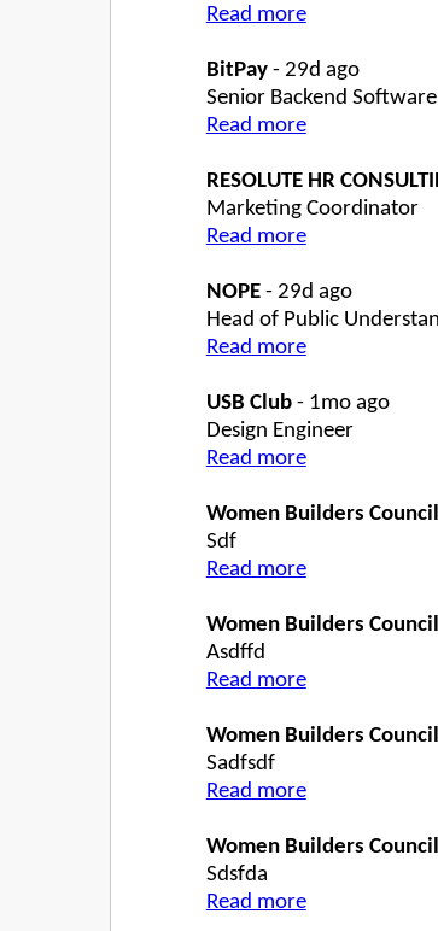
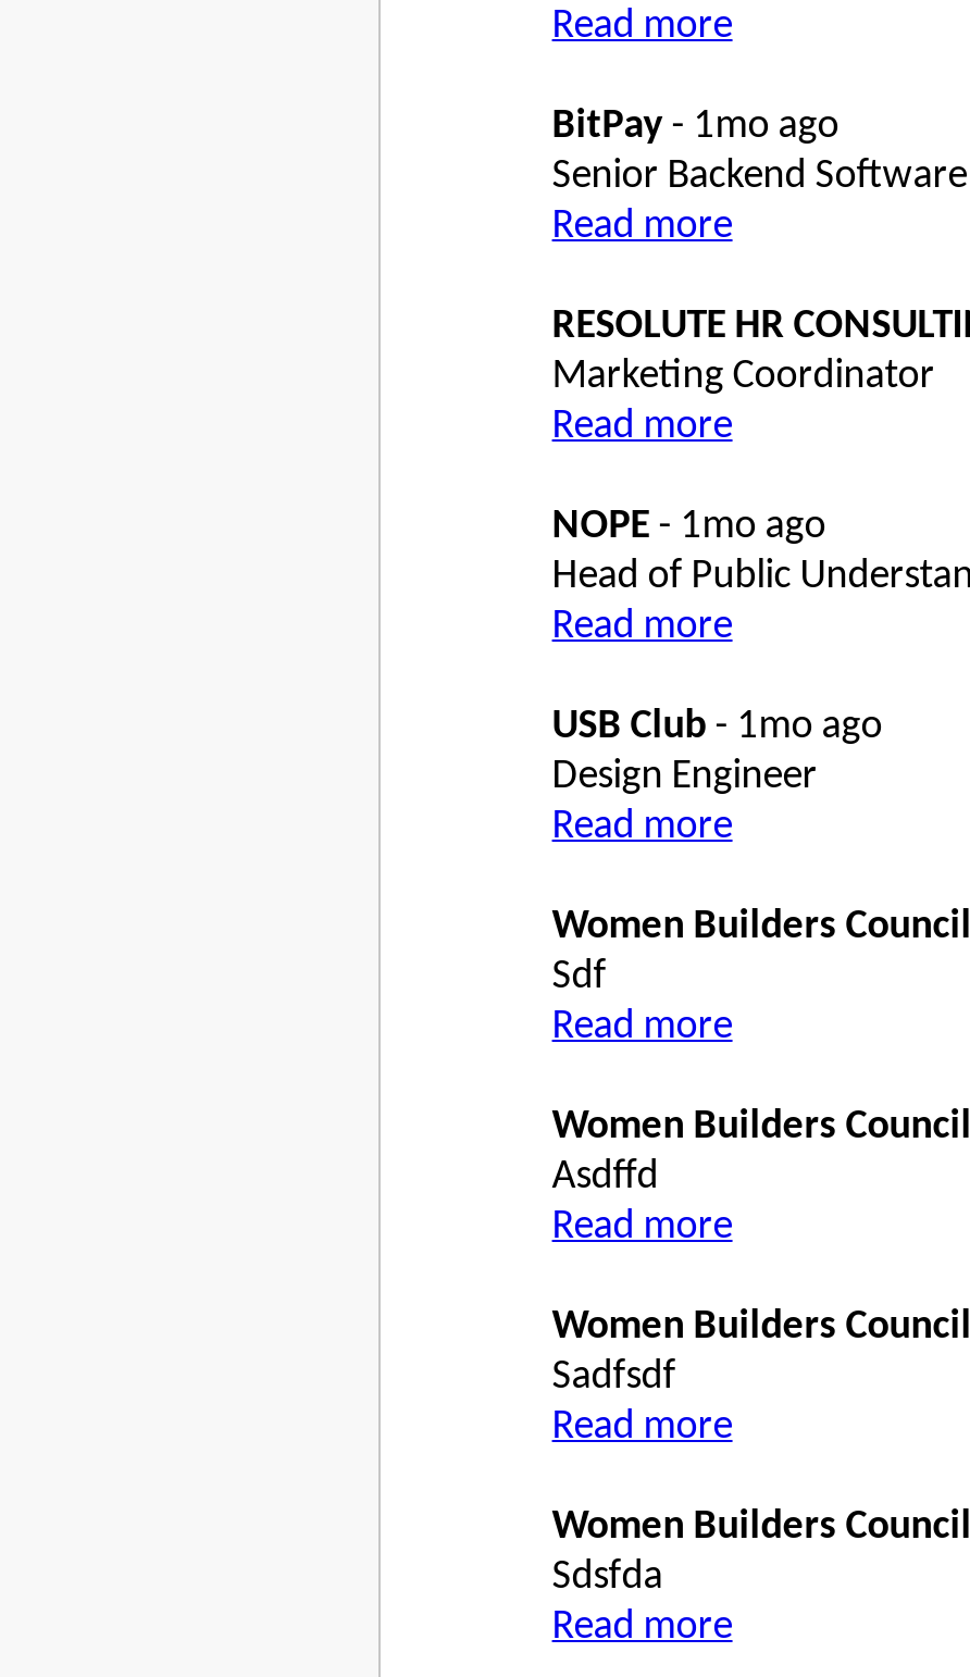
[206,59,359,82] BitPay - 29d ago -> [552,107,839,148] BitPay - 1mo ago
[206,281,352,304] NOPE - 29d ago -> [552,507,826,548] NOPE - 1mo ago

